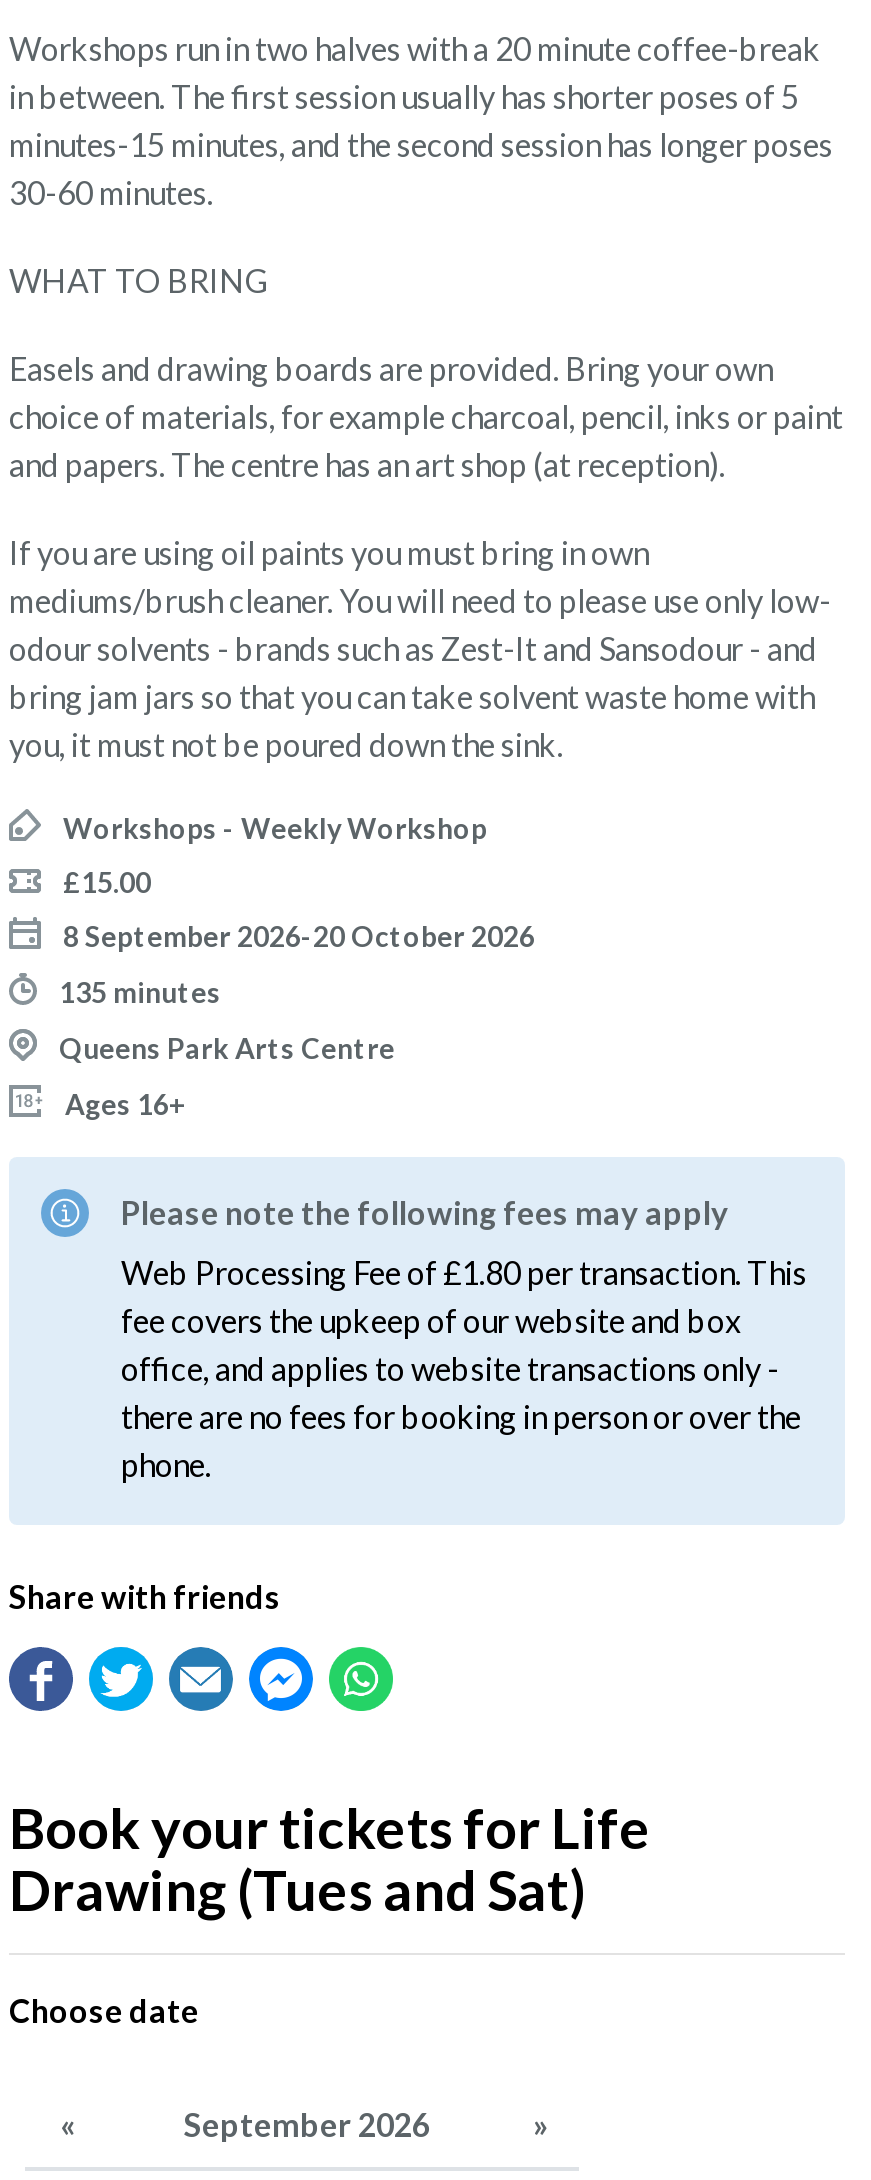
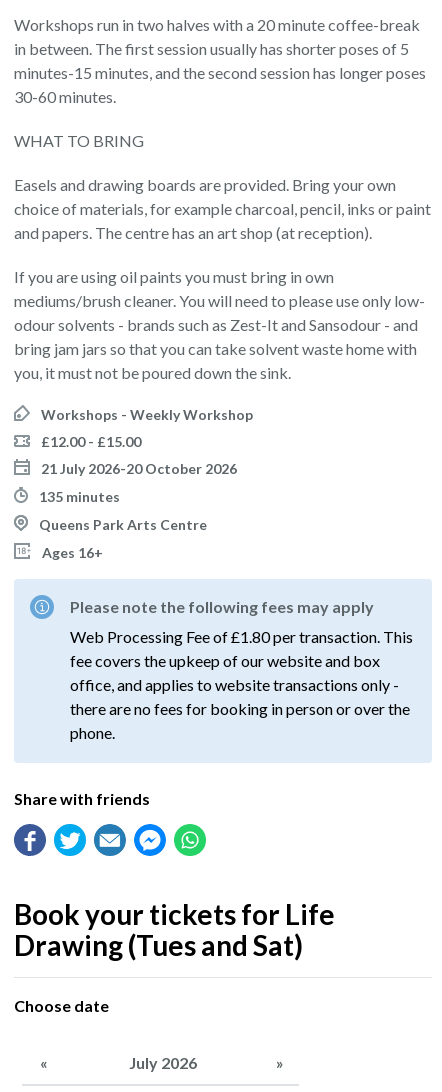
[63,865,151,899] £15.00 -> [41,433,141,450] £12.00 - £15.00
[63,919,535,953] 8 September 2026-20 October 2026 -> [41,460,237,477] 21 July 2026-20 October 2026
[184,2105,430,2143] September 2026 -> [129,1053,197,1072] July 2026

